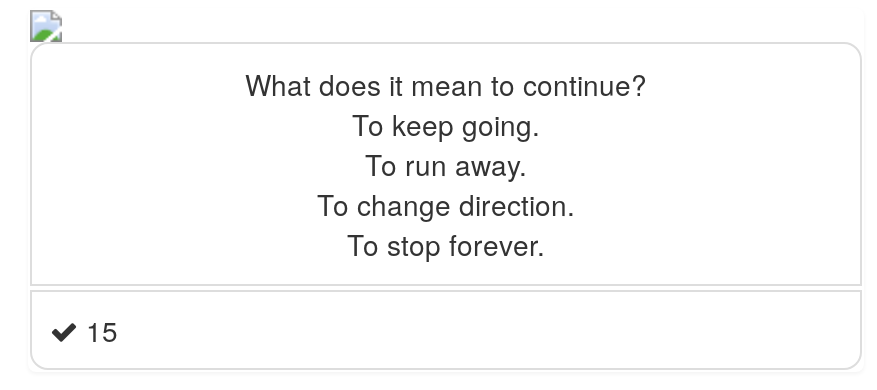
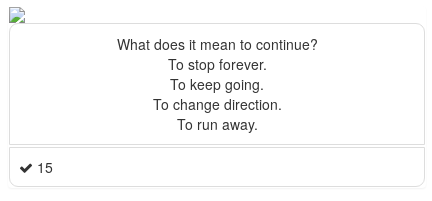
moved [317,104,575,224] -> [152,74,281,134]: To keep going. | To change direction. | To run away.
moved [347,224,545,264] -> [167,54,266,74]: To stop forever.

